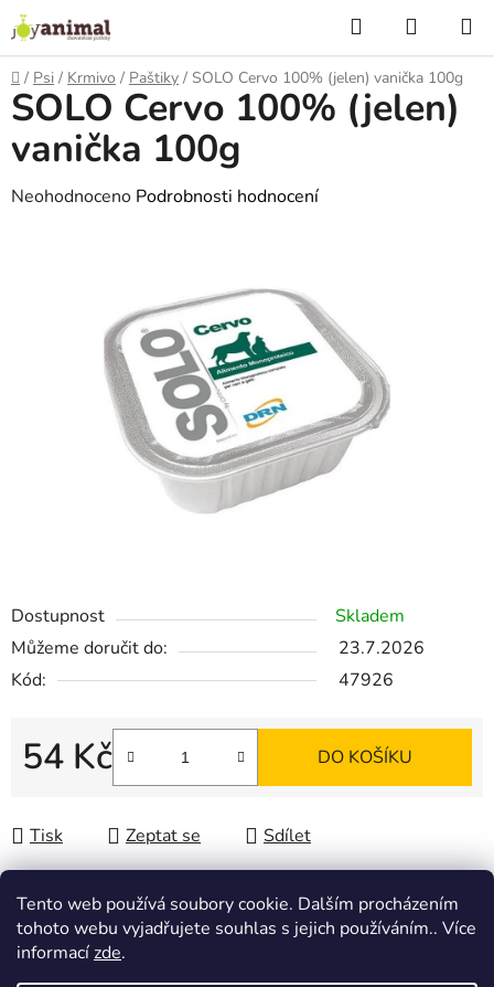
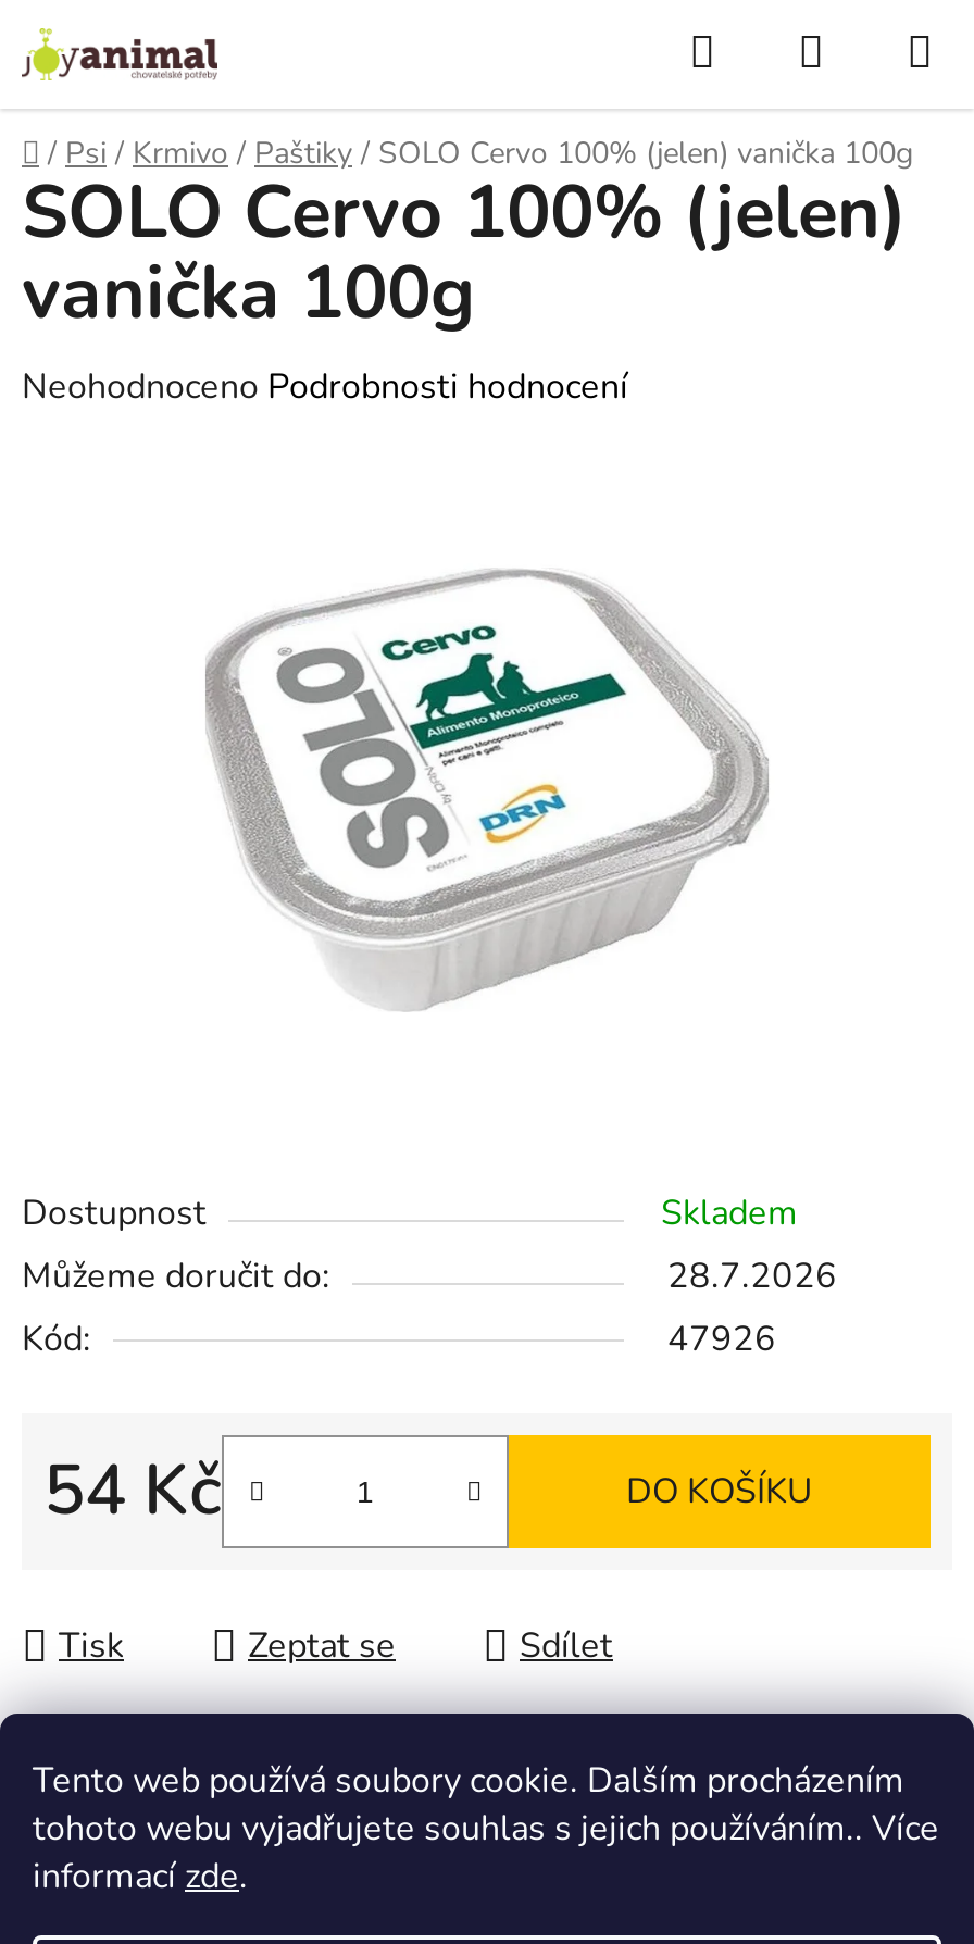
[339,636,425,660] 23.7.2026 -> [667,1253,837,1301] 28.7.2026

